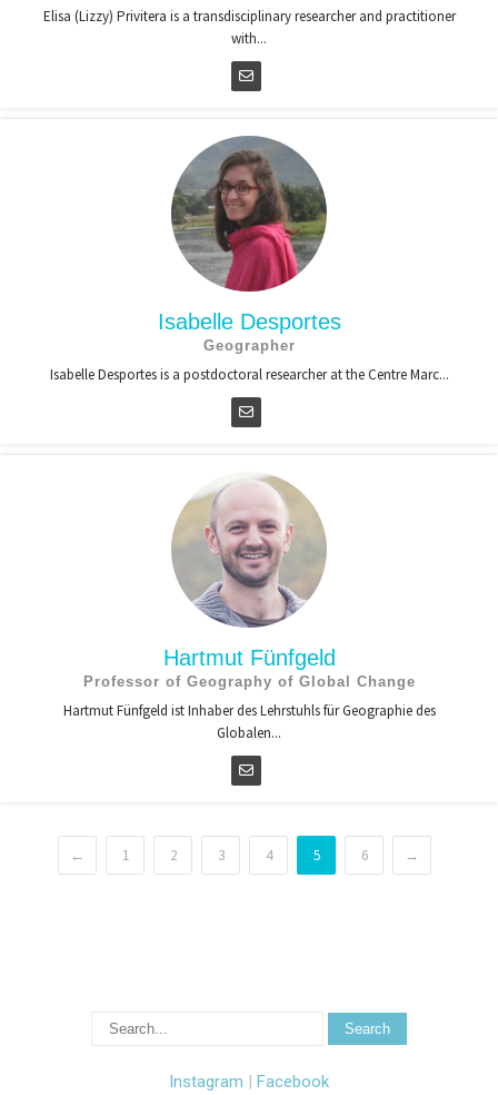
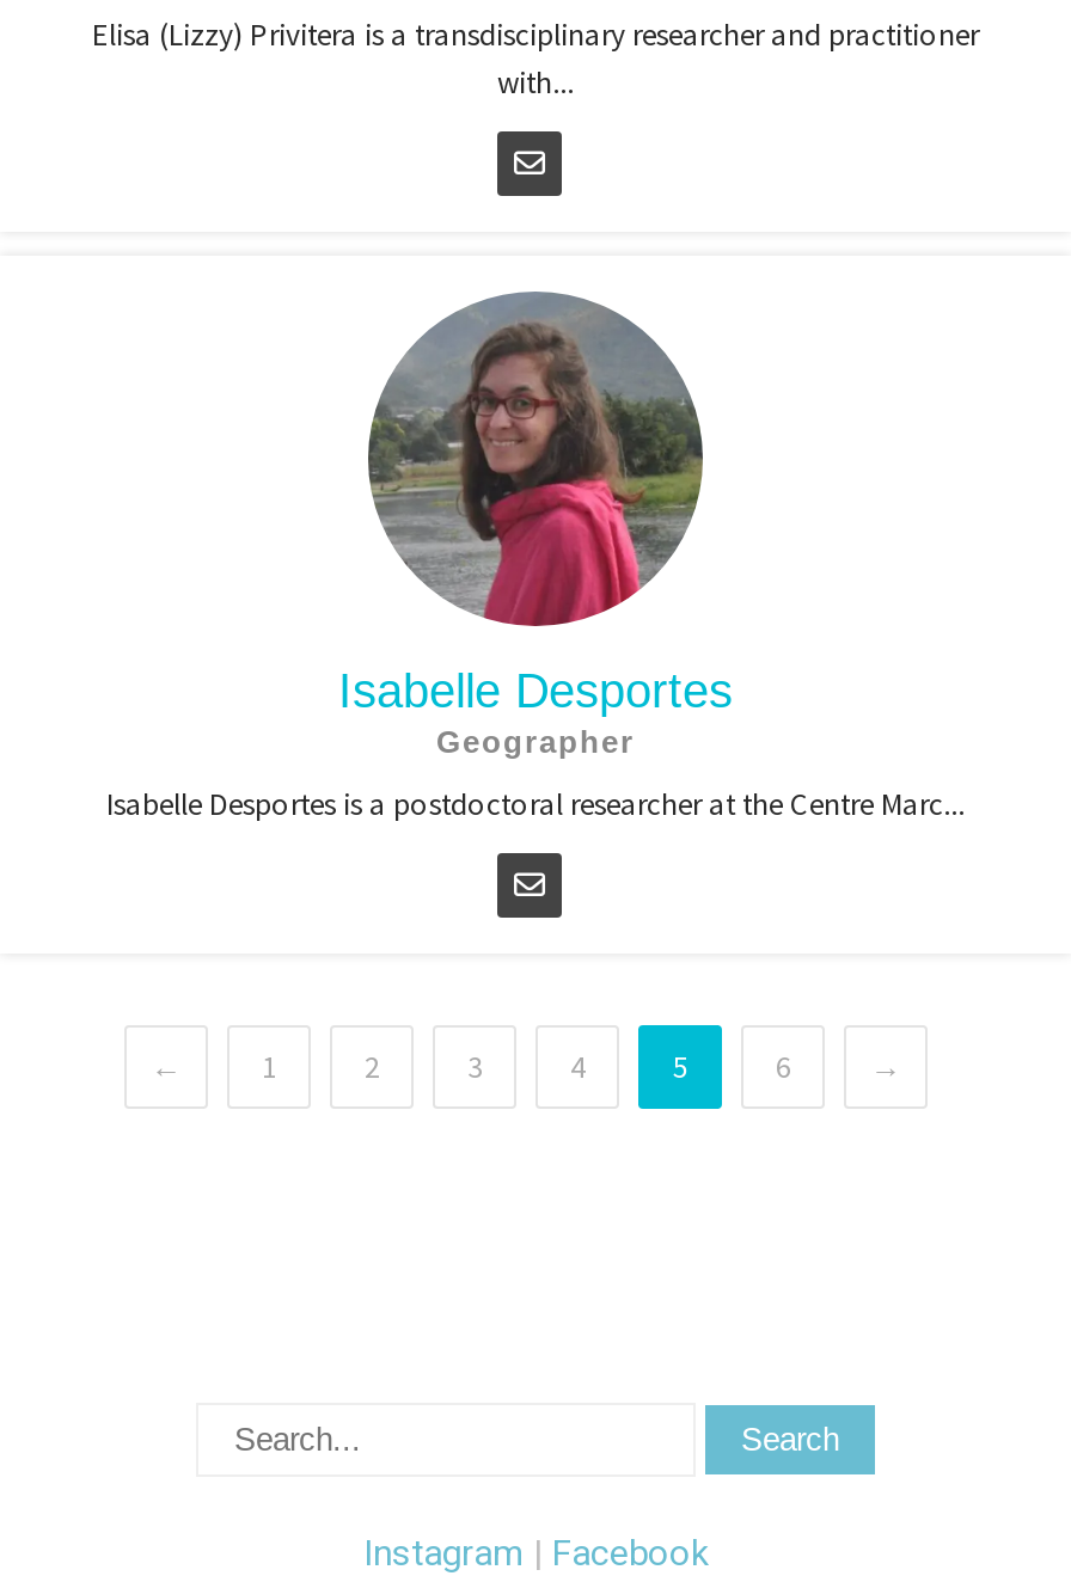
[63,475,435,742] [image] | Hartmut Fünfgeld | Professor of Geography of Global Change | Hartmut Fünfgeld ist Inhaber des Lehrstuhls für Geographie des | Globalen... -> none

